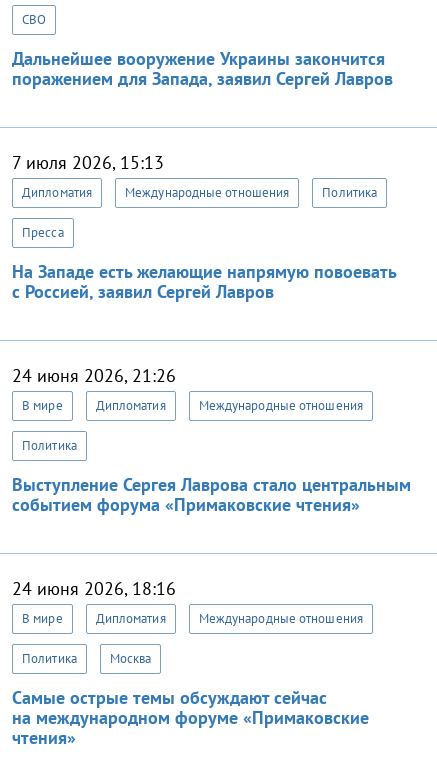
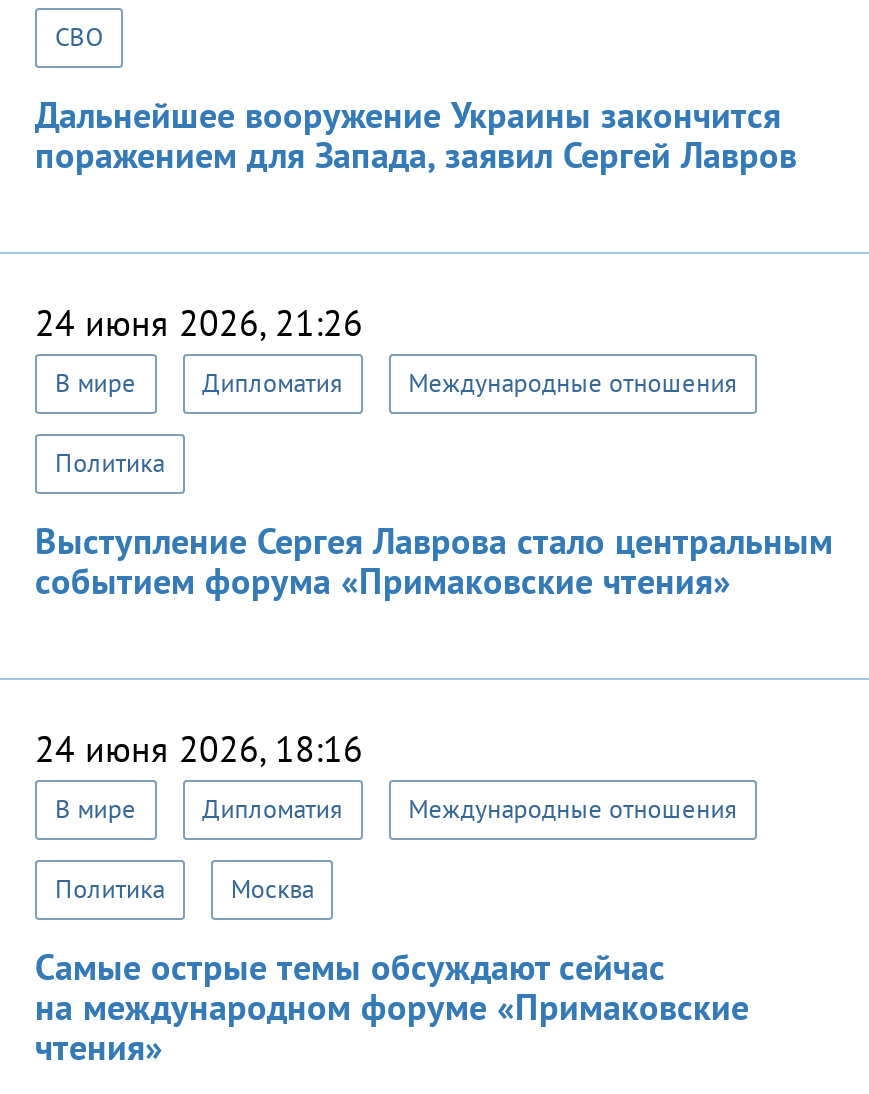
[12,151,396,303] 7 июля 2026, 15:13 | Дипломатия | Международные отношения | Политика | Пресса | На Западе есть желающие напрямую повоевать | с Россией, заявил Сергей Лавров -> none

